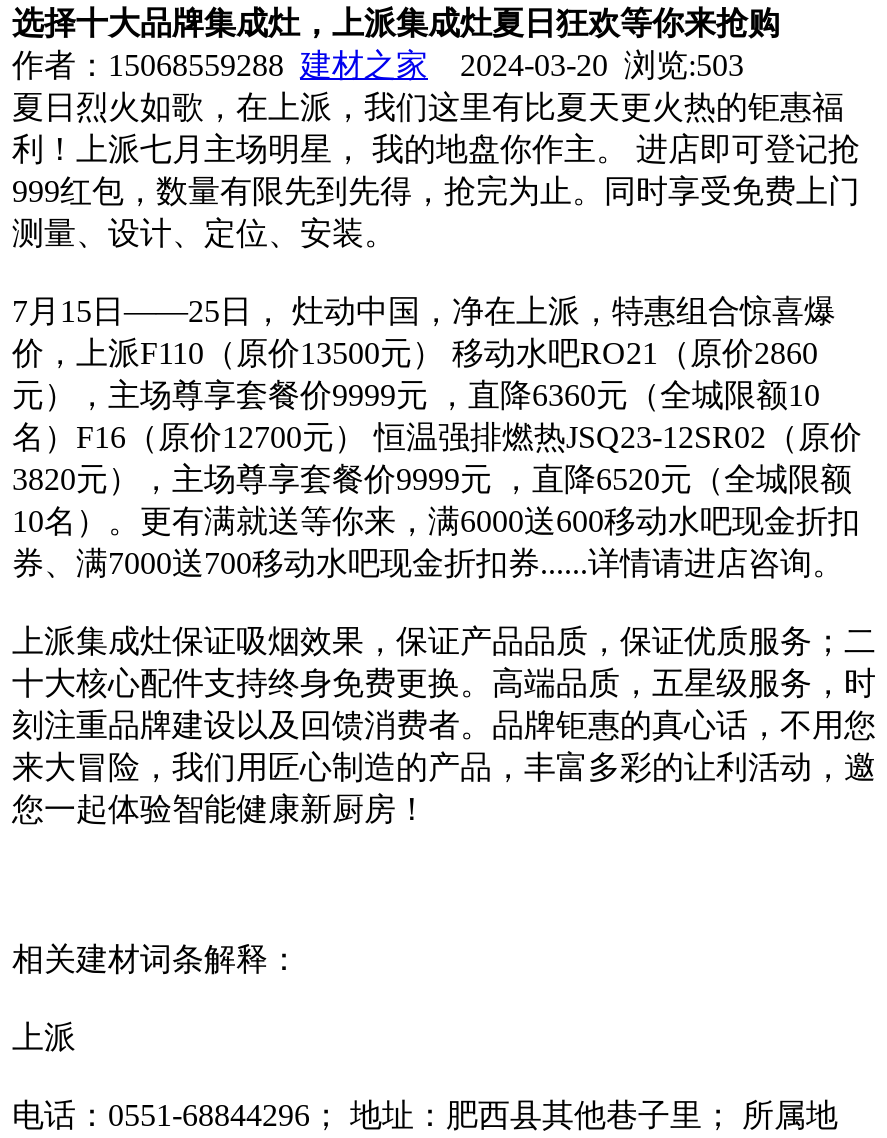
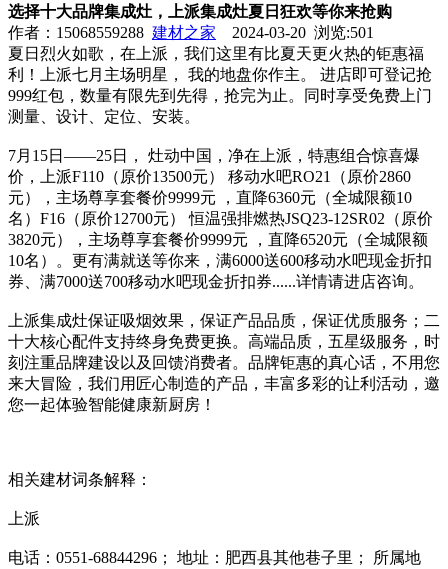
[12,48,744,82] 作者：15068559288建材之家2024-03-20 浏览:503 -> [8,24,374,41] 作者：15068559288建材之家2024-03-20 浏览:501

